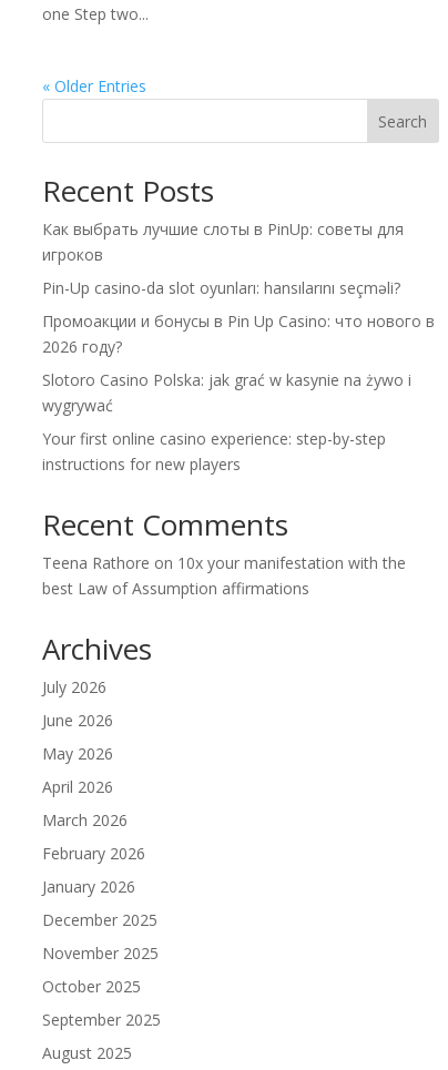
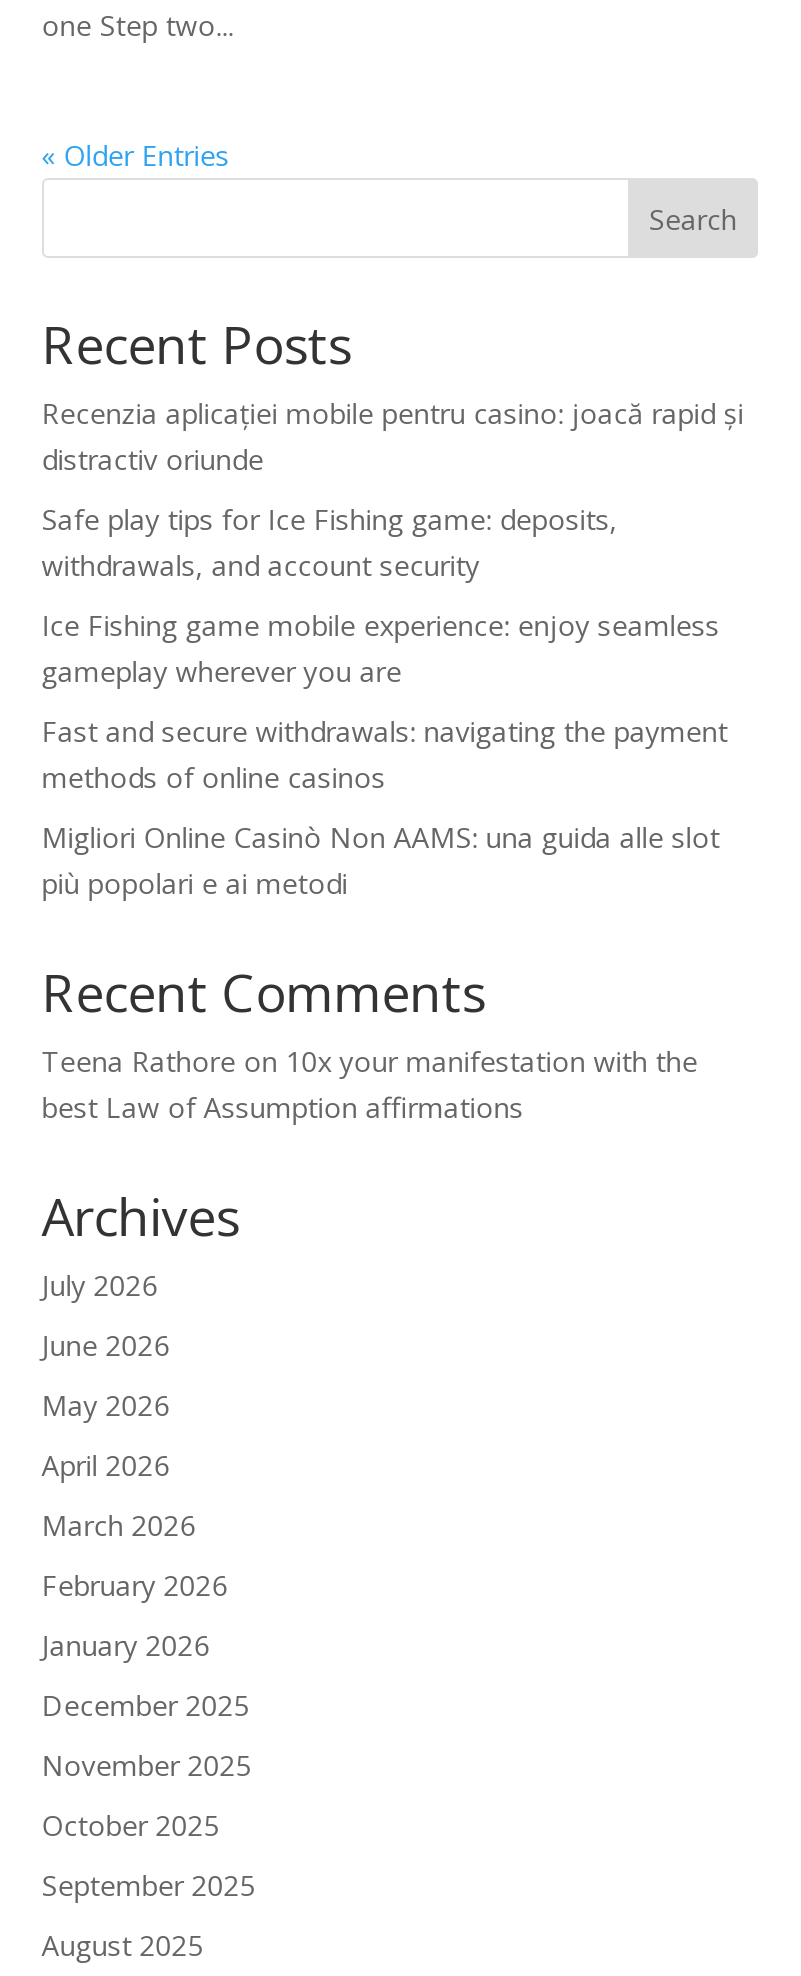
[42,218,403,265] Как выбрать лучшие слоты в PinUp: советы для | игроков -> [42,394,744,478] Recenzia aplicației mobile pentru casino: joacă rapid și | distractiv oriunde
[42,277,400,298] Pin-Up casino-da slot oyunları: hansılarını seçməli? -> [42,500,618,584] Safe play tips for Ice Fishing game: deposits, | withdrawals, and account security
[42,310,434,357] Промоакции и бонусы в Pin Up Casino: что нового в | 2026 году? -> [42,606,720,690] Ice Fishing game mobile experience: enjoy seamless | gameplay wherever you are
[42,369,411,416] Slotoro Casino Polska: jak grać w kasynie na żywo i | wygrywać -> [42,712,728,796] Fast and secure withdrawals: navigating the payment | methods of online casinos
[42,428,386,475] Your first online casino experience: step-by-step | instructions for new players -> [42,818,720,902] Migliori Online Casinò Non AAMS: una guida alle slot | più popolari e ai metodi

